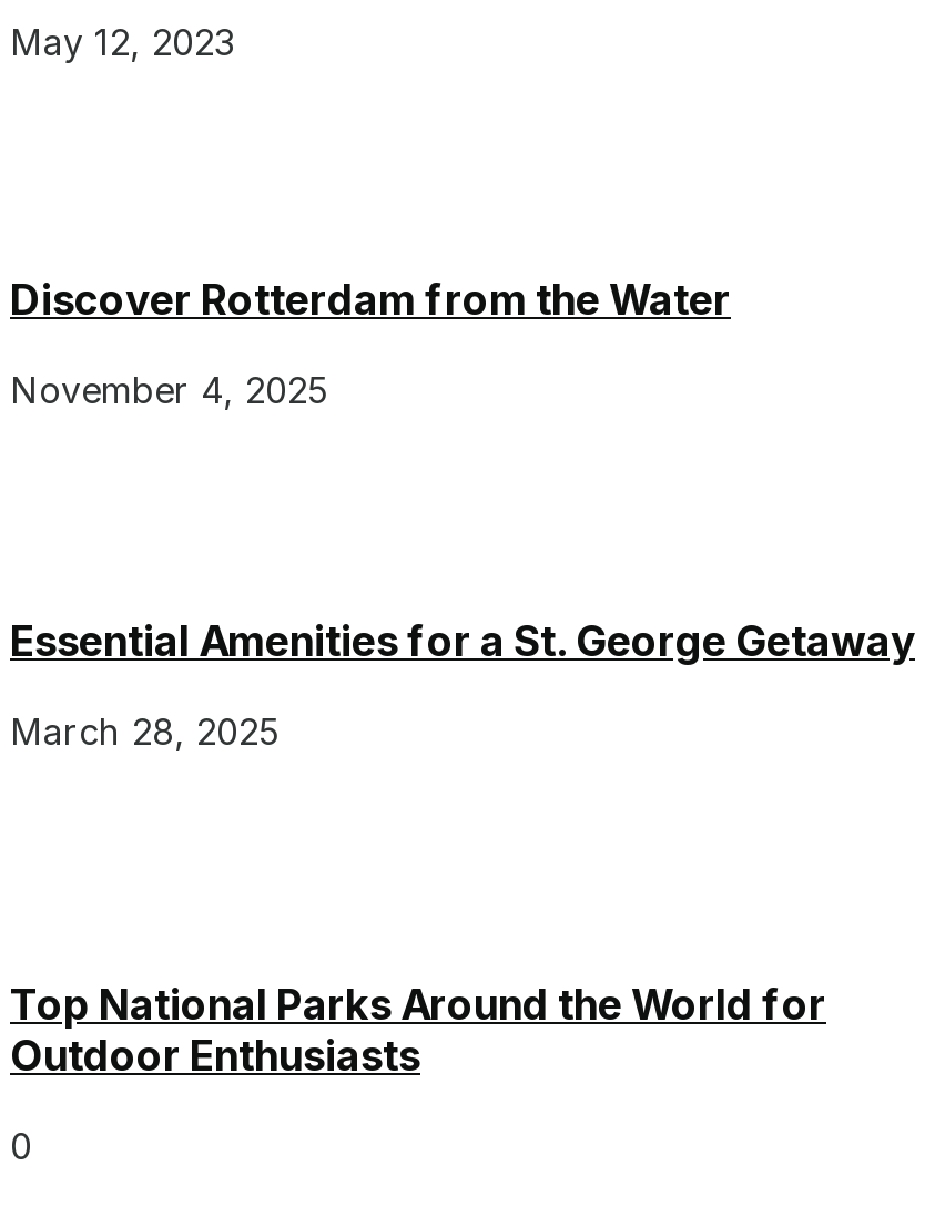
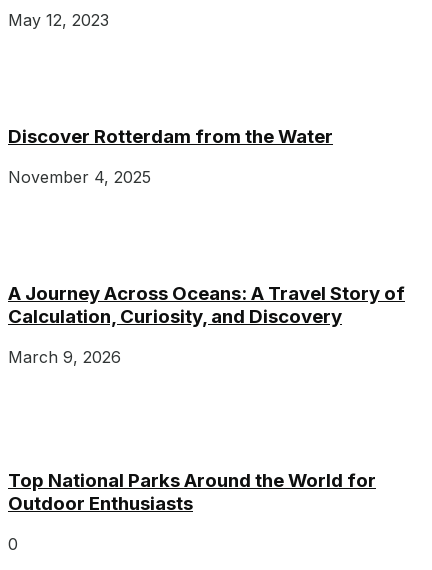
[10,616,915,667] Essential Amenities for a St. George Getaway -> [8,282,405,328] A Journey Across Oceans: A Travel Story of | Calculation, Curiosity, and Discovery
[10,708,278,753] March 28, 2025 -> [8,347,121,367] March 9, 2026

